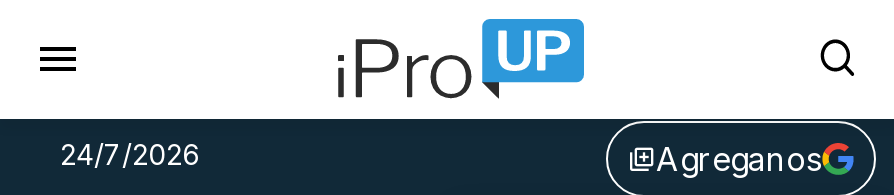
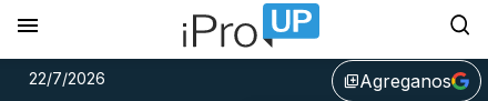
[60,137,200,171] 24/7/2026 -> [29,69,105,88] 22/7/2026

